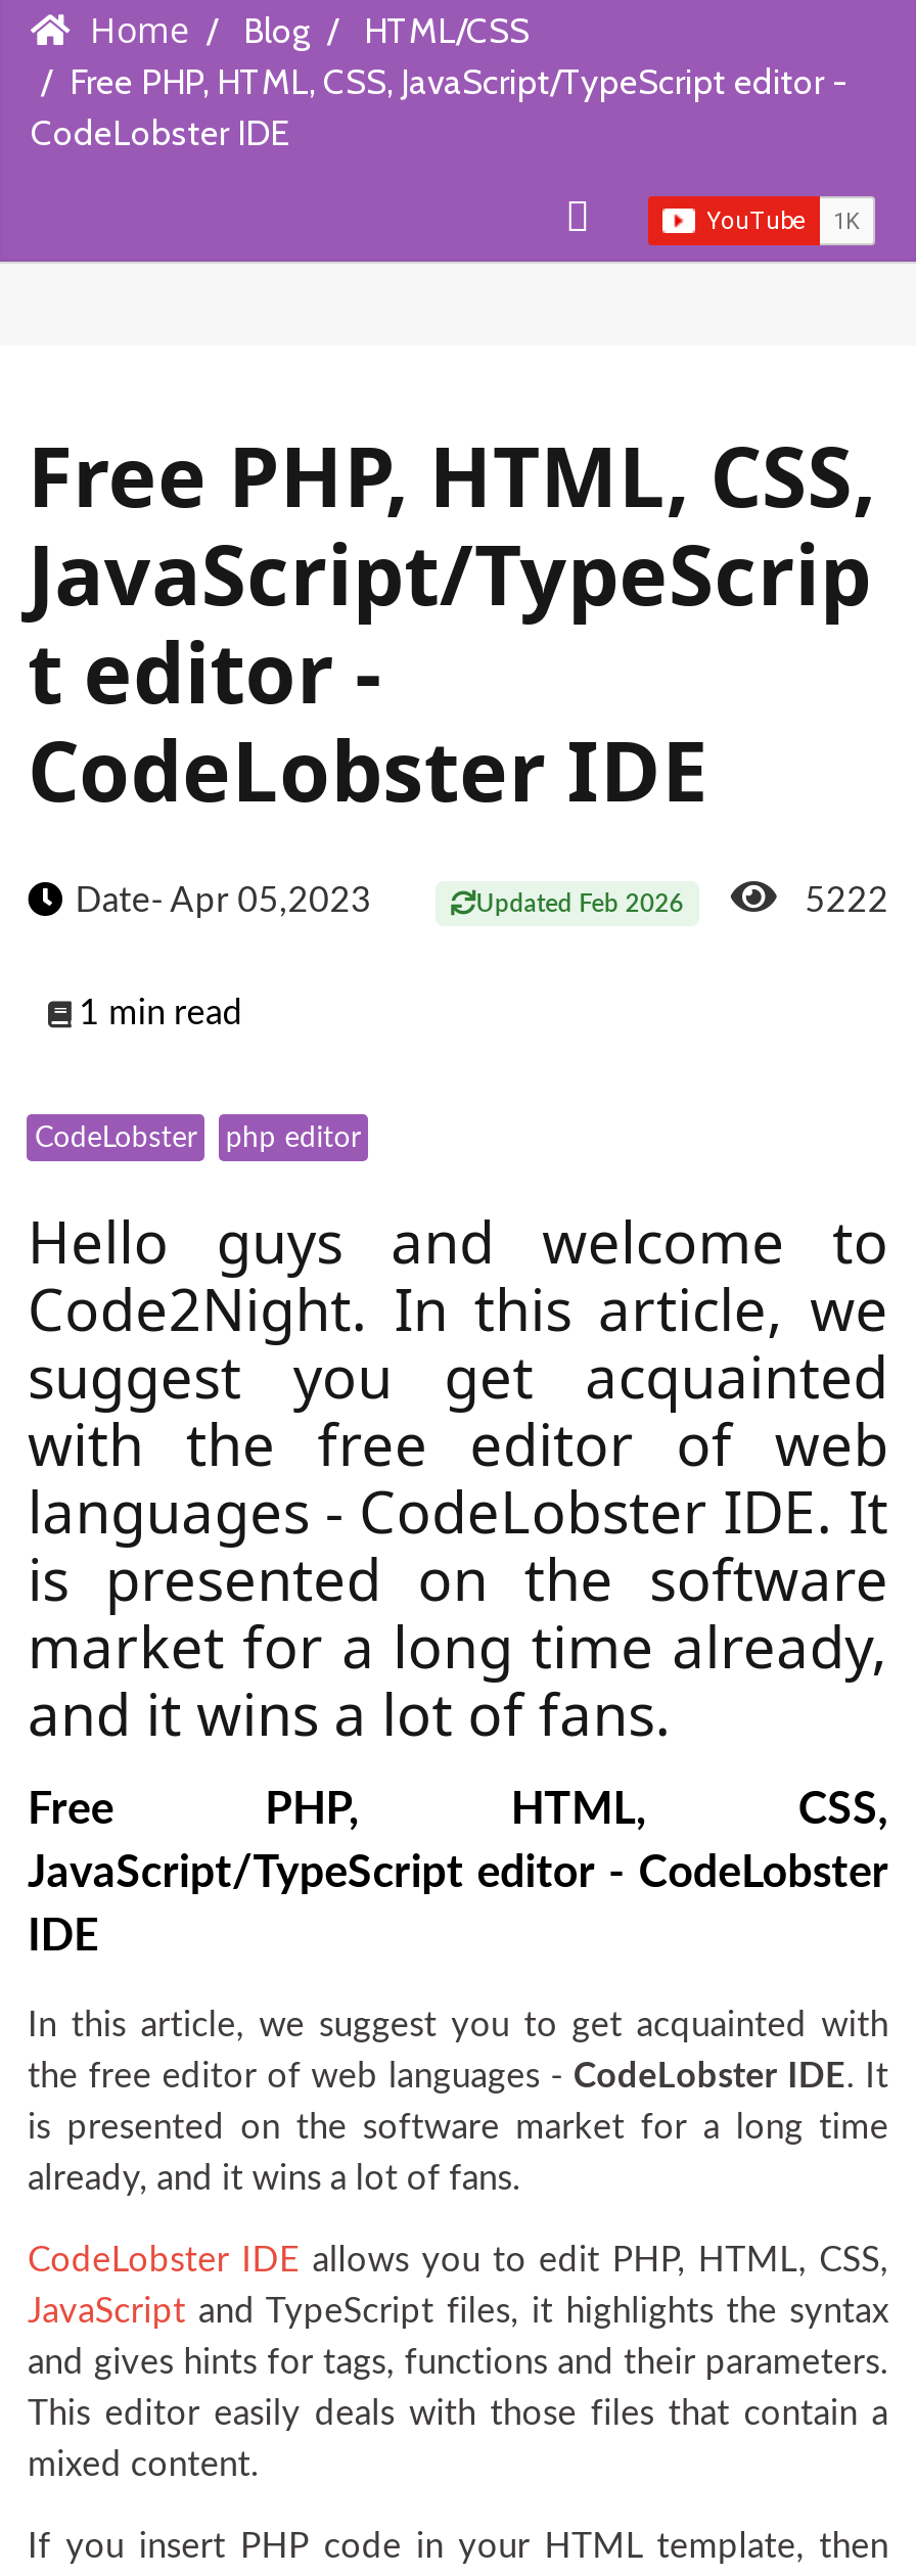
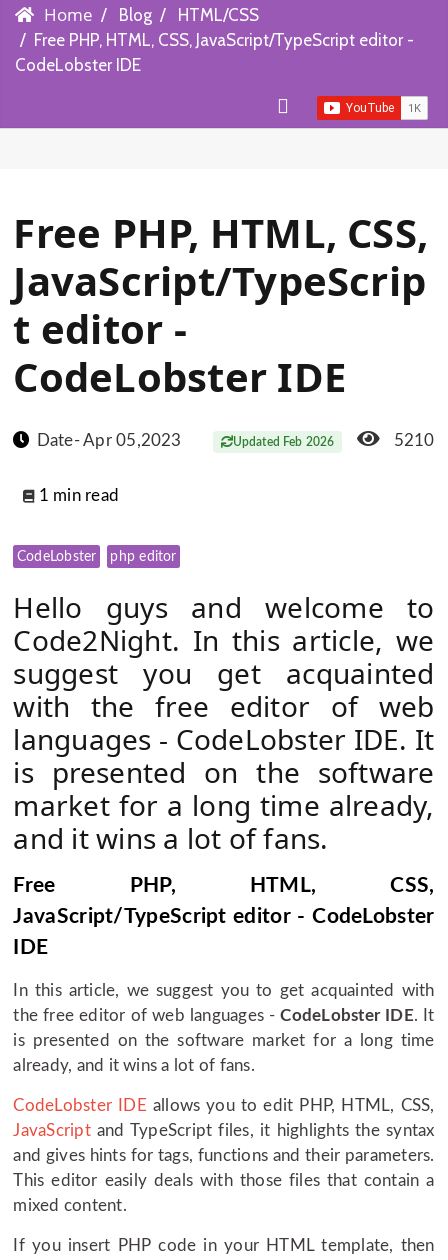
[805,883,889,918] 5222 -> [394,432,435,449] 5210

